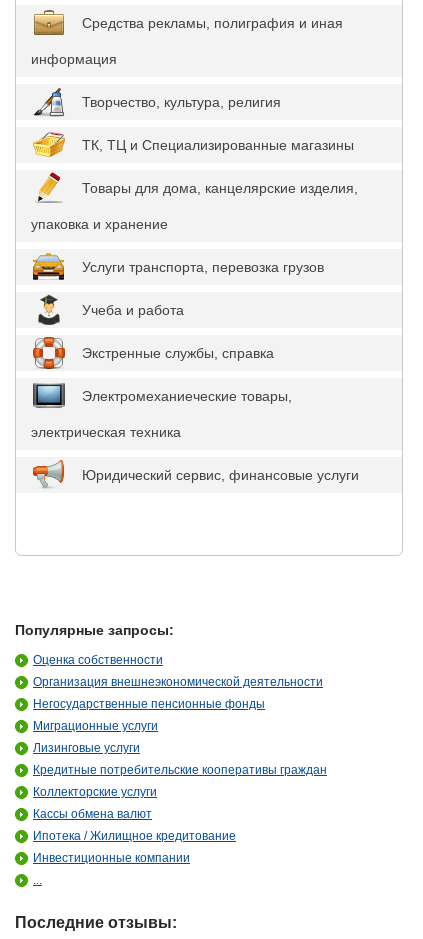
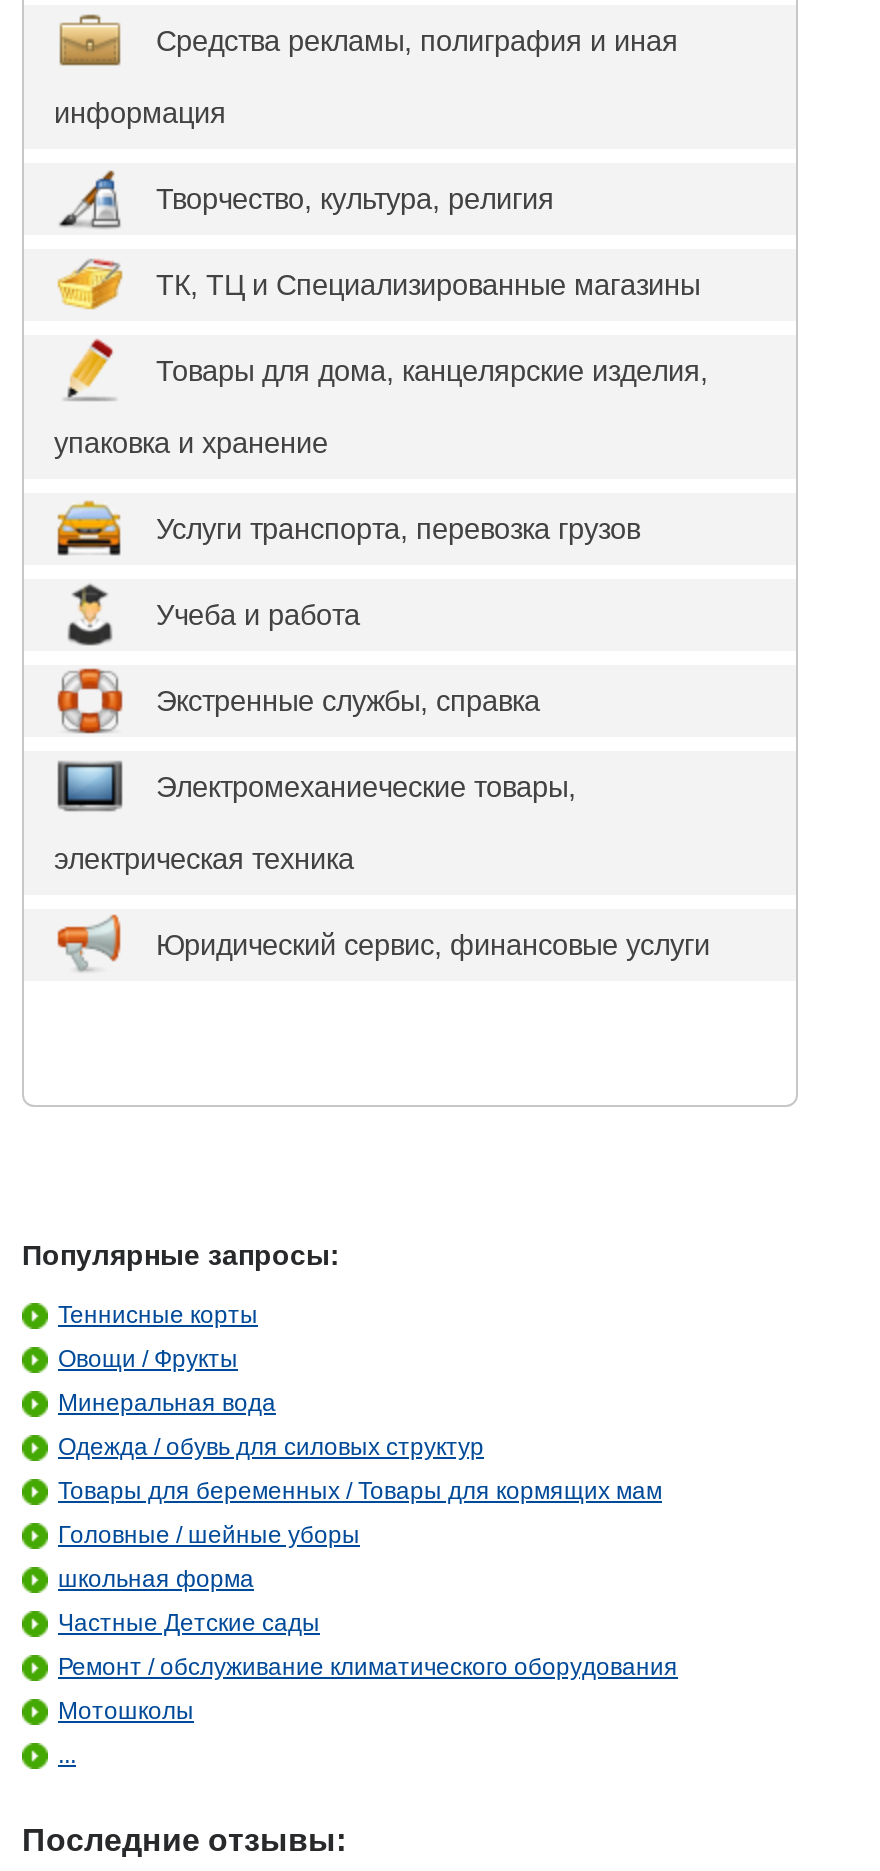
[33,653,163,667] Оценка собственности -> [58,1301,258,1329] Теннисные корты
[33,675,323,689] Организация внешнеэкономической деятельности -> [58,1345,238,1373] Овощи / Фрукты
[33,697,265,711] Негосударственные пенсионные фонды -> [58,1389,276,1417] Минеральная вода
[33,719,158,733] Миграционные услуги -> [58,1433,484,1461] Одежда / обувь для силовых структур
[33,741,140,755] Лизинговые услуги -> [58,1477,662,1505] Товары для беременных / Товары для кормящих мам
[33,763,327,777] Кредитные потребительские кооперативы граждан -> [58,1521,360,1549] Головные / шейные уборы
[33,785,157,799] Коллекторские услуги -> [58,1565,254,1593] школьная форма
[33,807,152,821] Кассы обмена валют -> [58,1609,320,1637] Частные Детские сады
[33,829,236,843] Ипотека / Жилищное кредитование -> [58,1653,678,1681] Ремонт / обслуживание климатического оборудования
[33,851,190,865] Инвестиционные компании -> [58,1697,194,1725] Мотошколы

